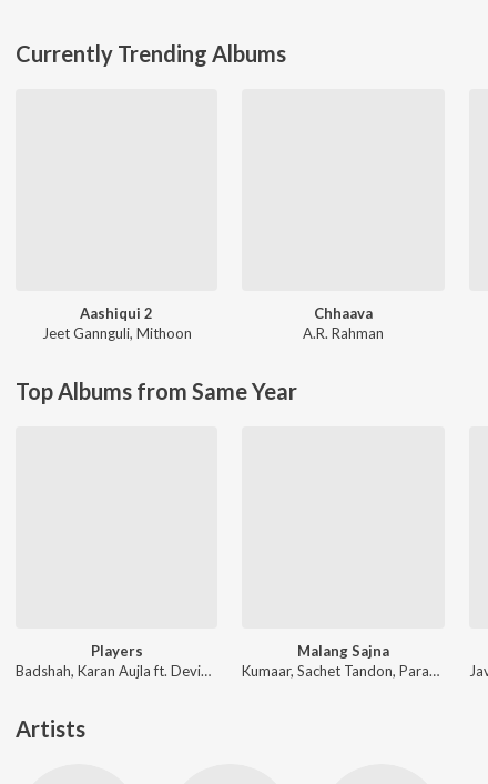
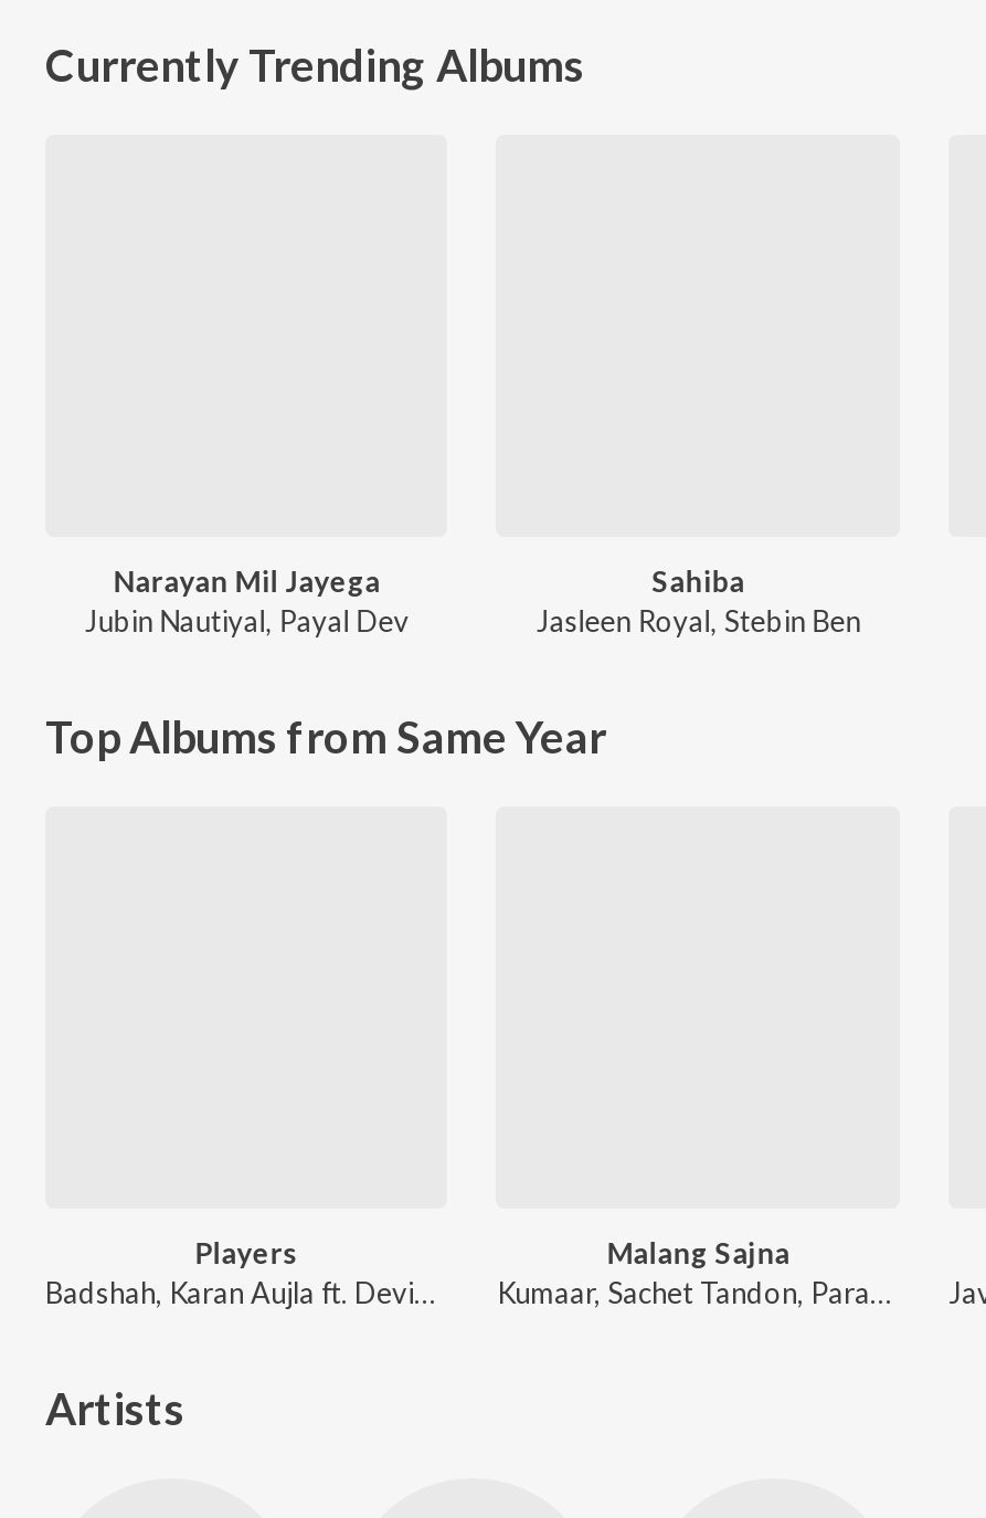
[42,304,192,342] Aashiqui 2 | Jeet Gannguli, Mithoon -> [84,563,409,639] Narayan Mil Jayega | Jubin Nautiyal, Payal Dev
[303,304,384,342] Chhaava | A.R. Rahman -> [536,563,861,639] Sahiba | Jasleen Royal, Stebin Ben

